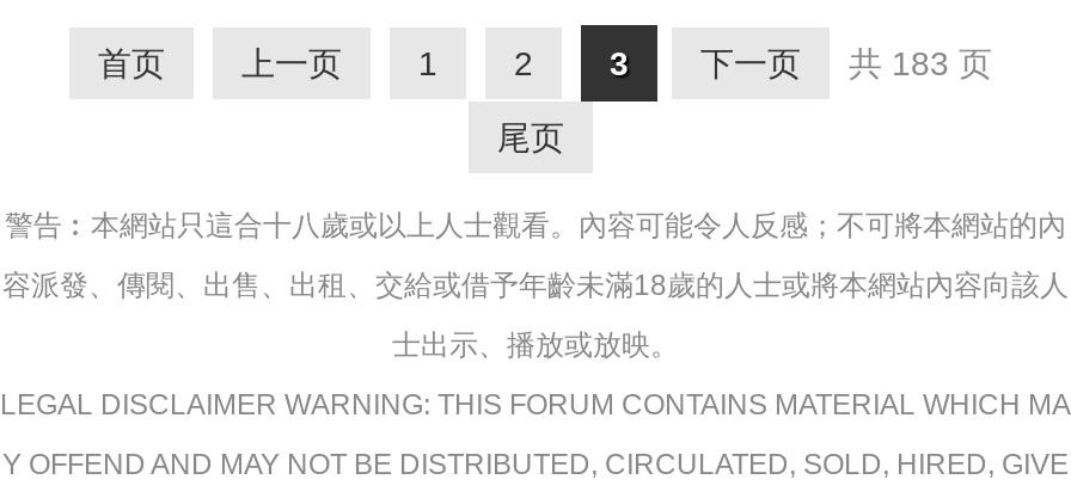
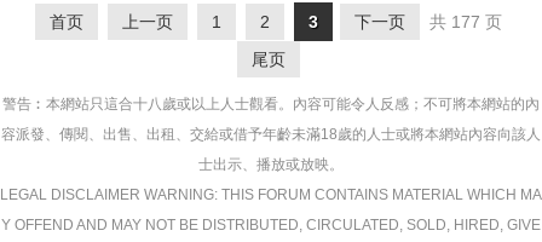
[98,44,1002,82] 首页 上一页 1 2 3 下一页 共 183 页 -> [50,12,507,31] 首页 上一页 1 2 3 下一页 共 177 页

